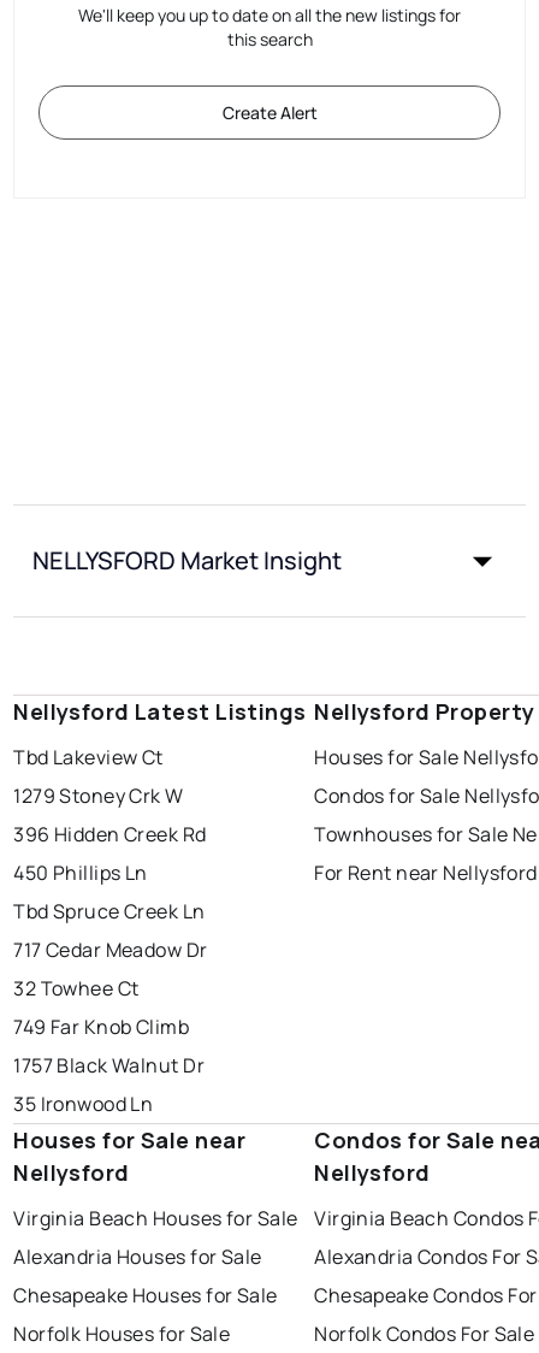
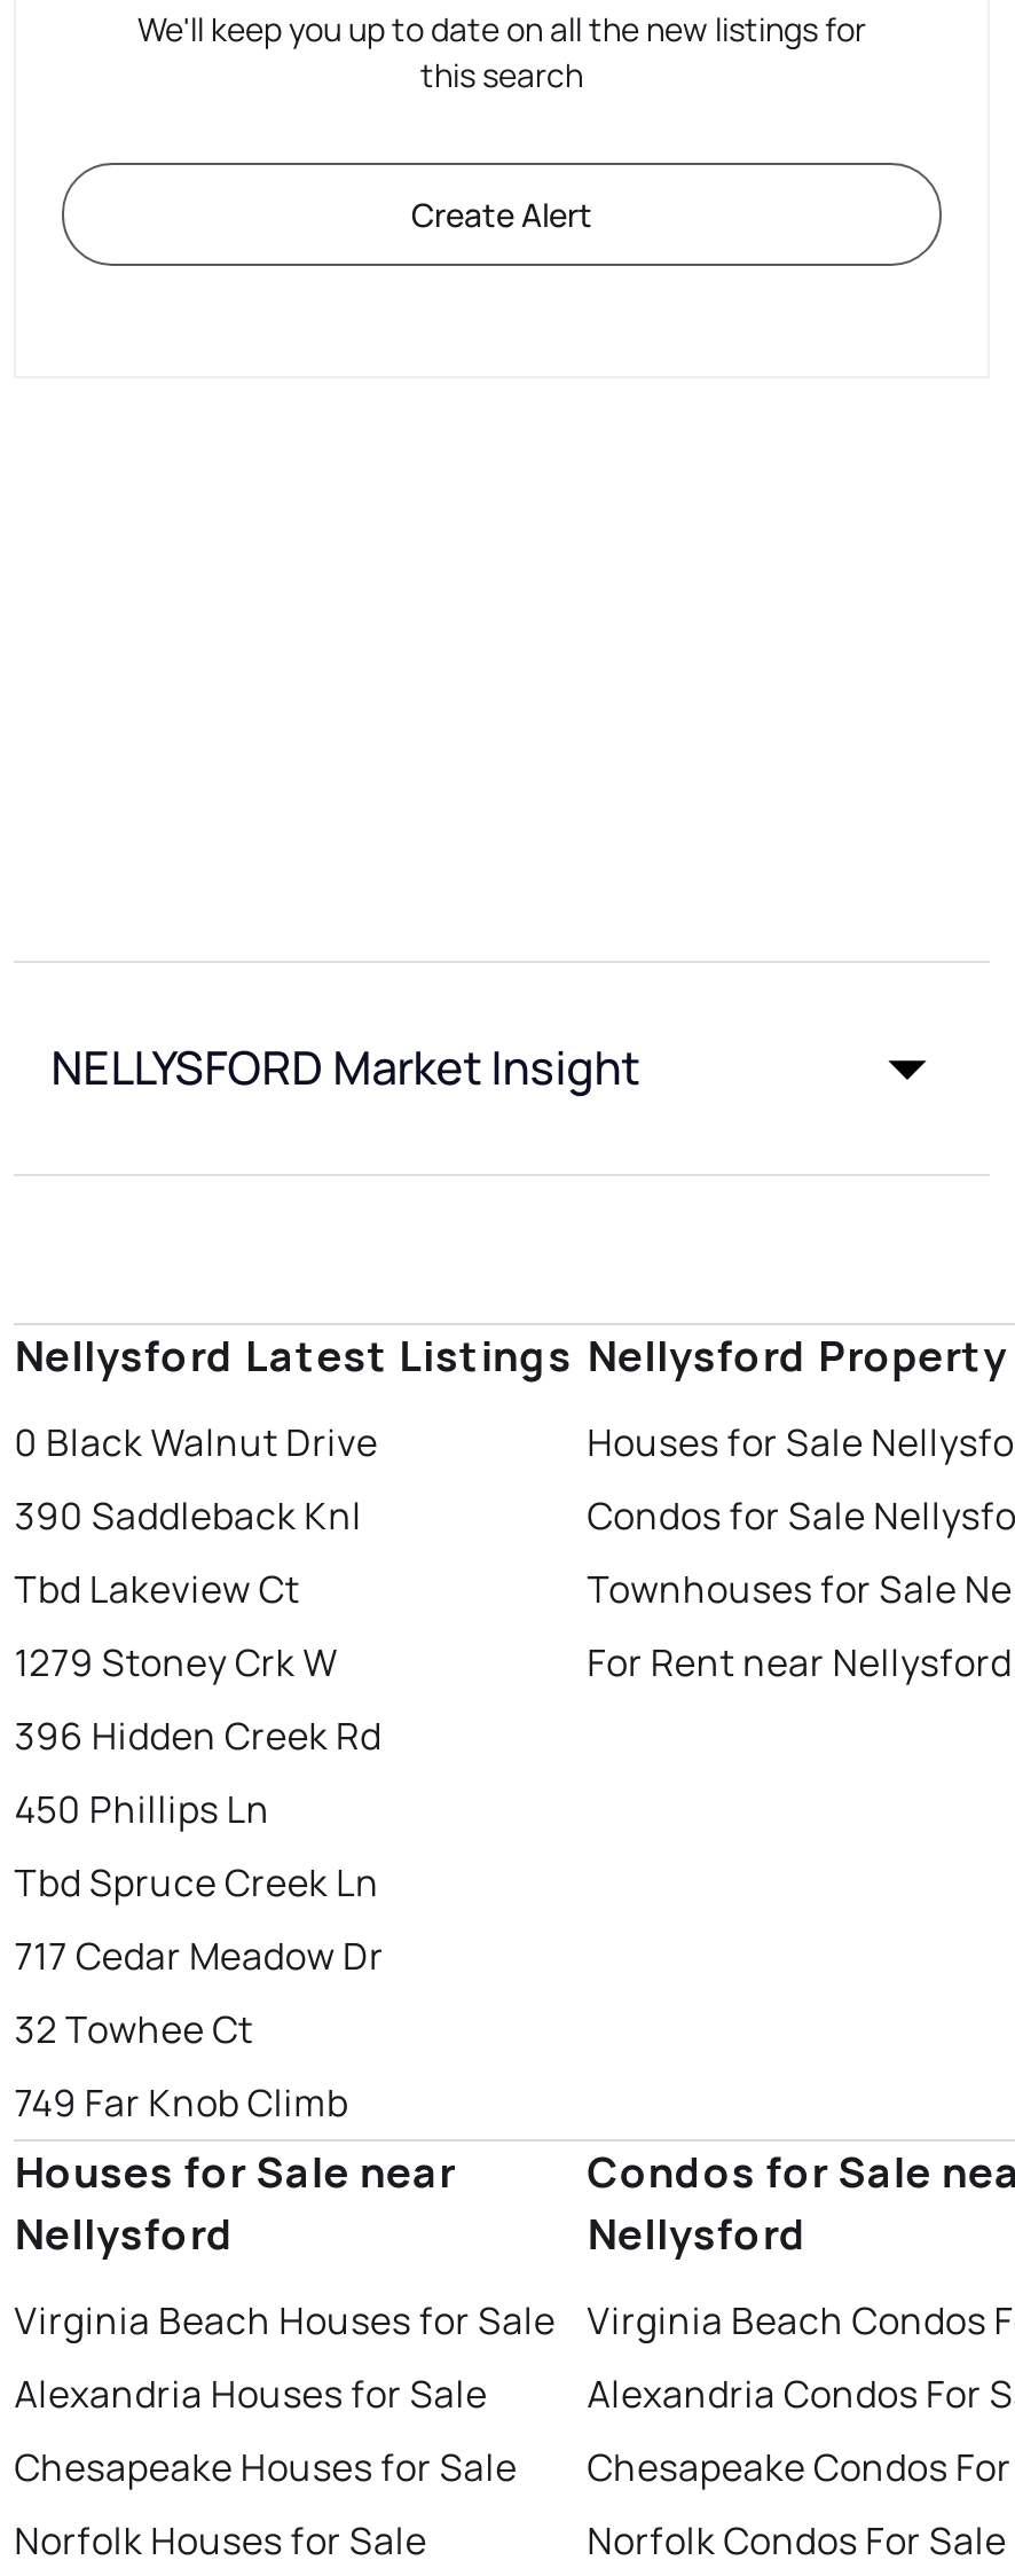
moved [13,743,208,1040] -> [14,1563,384,2127]: Tbd Lakeview Ct | 1279 Stoney Crk W | 396 Hidden Creek Rd | 450 Phillips Ln | Tbd Spruce Creek Ln | 717 Cedar Meadow Dr | 32 Towhee Ct | 749 Far Knob Climb
none -> [14,1416,378,1540] 0 Black Walnut Drive | 390 Saddleback Knl
[13,1052,205,1117] 1757 Black Walnut Dr | 35 Ironwood Ln -> none

